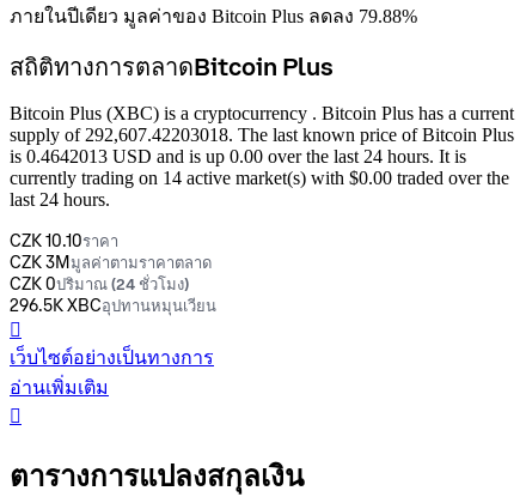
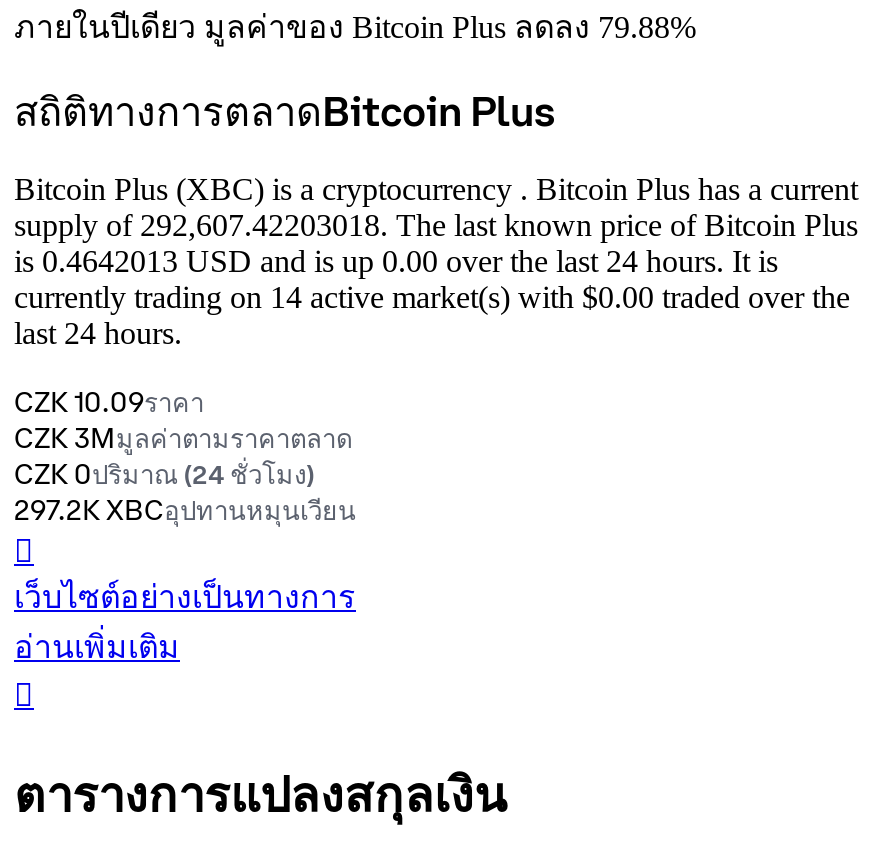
[10,230,118,251] CZK 10.10ราคา -> [14,383,204,419] CZK 10.09ราคา
[10,294,216,316] 296.5K XBCอุปทานหมุนเวียน -> [14,491,356,527] 297.2K XBCอุปทานหมุนเวียน

